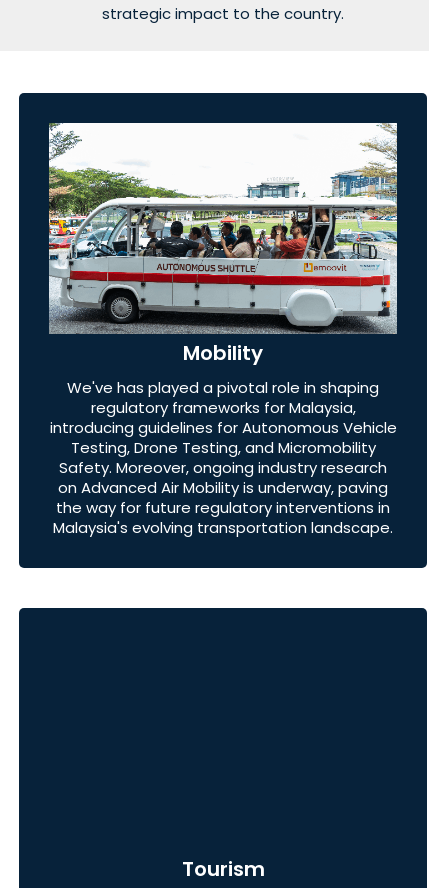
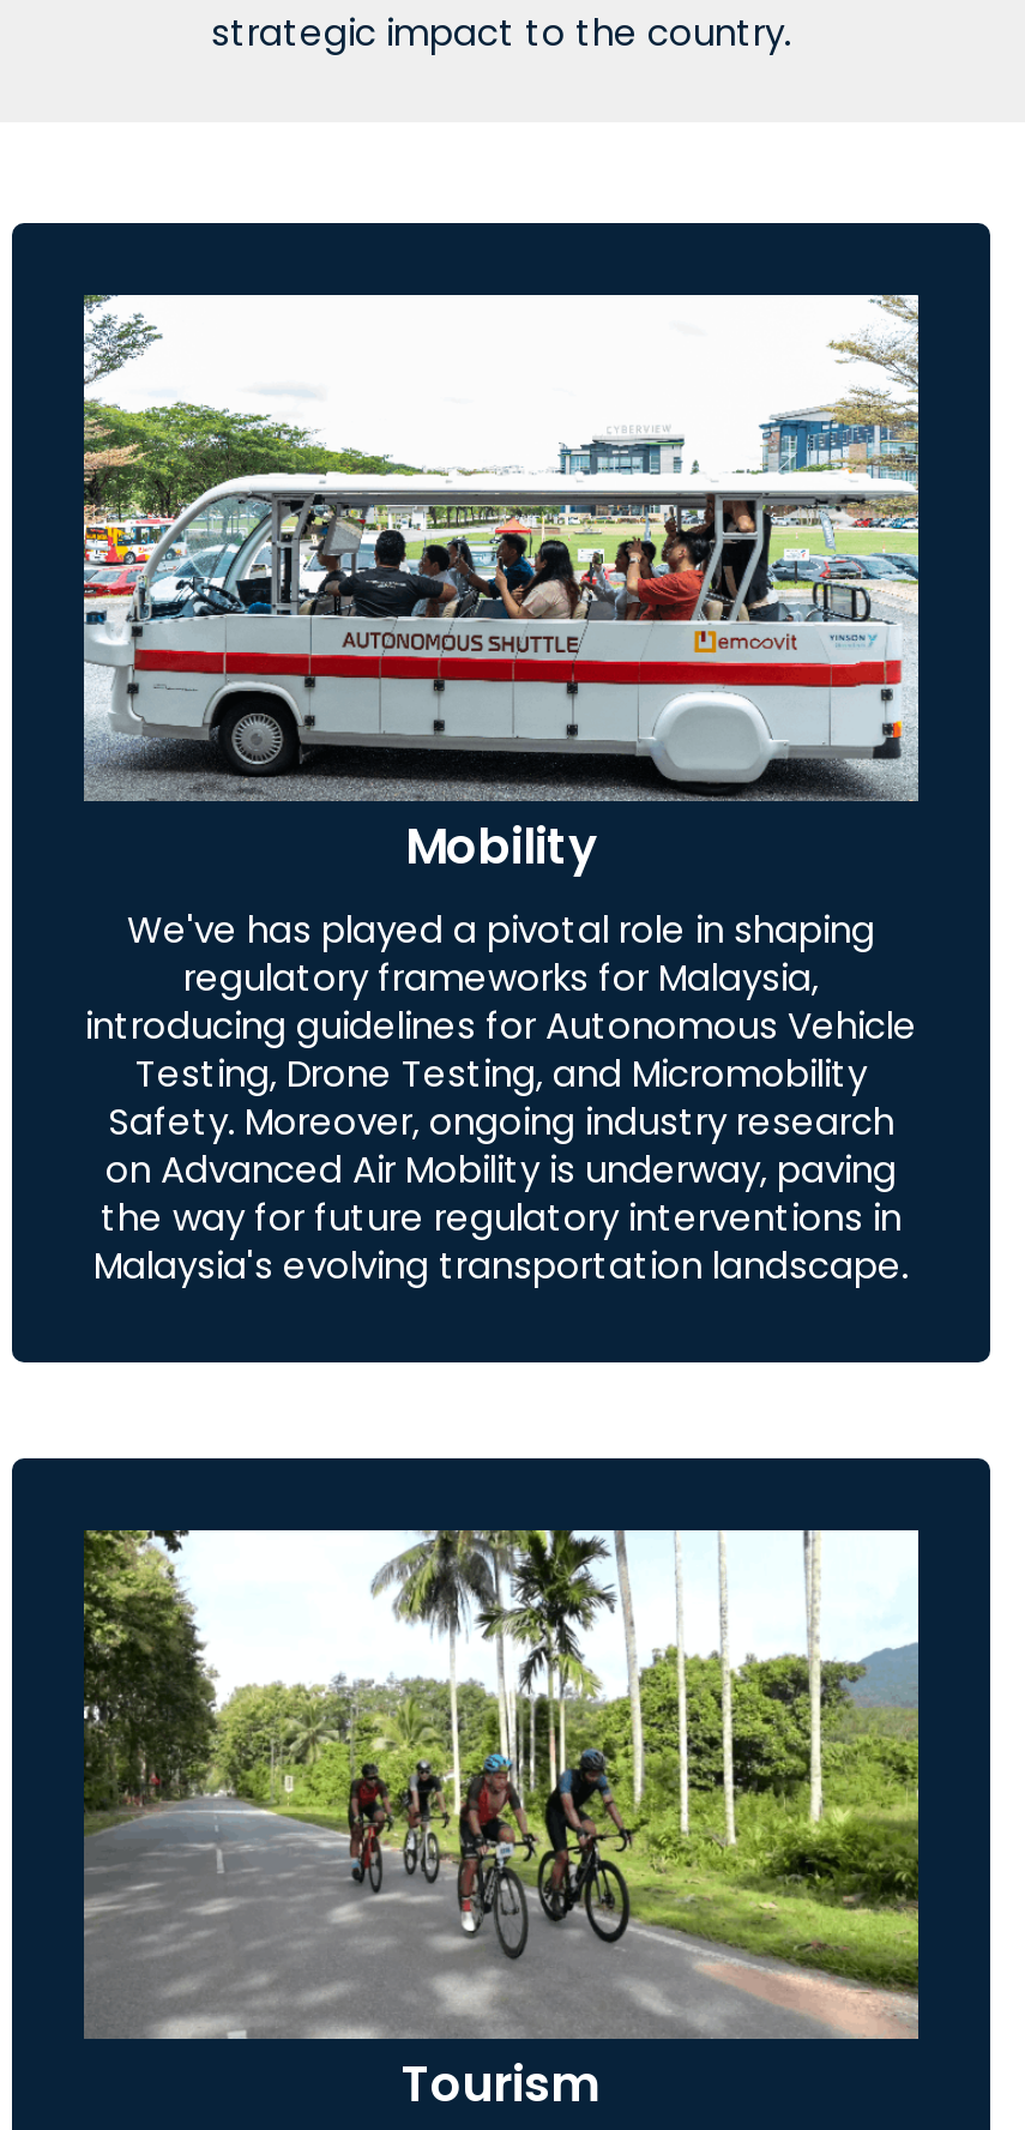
none -> [82,1528,921,2041] [image]

